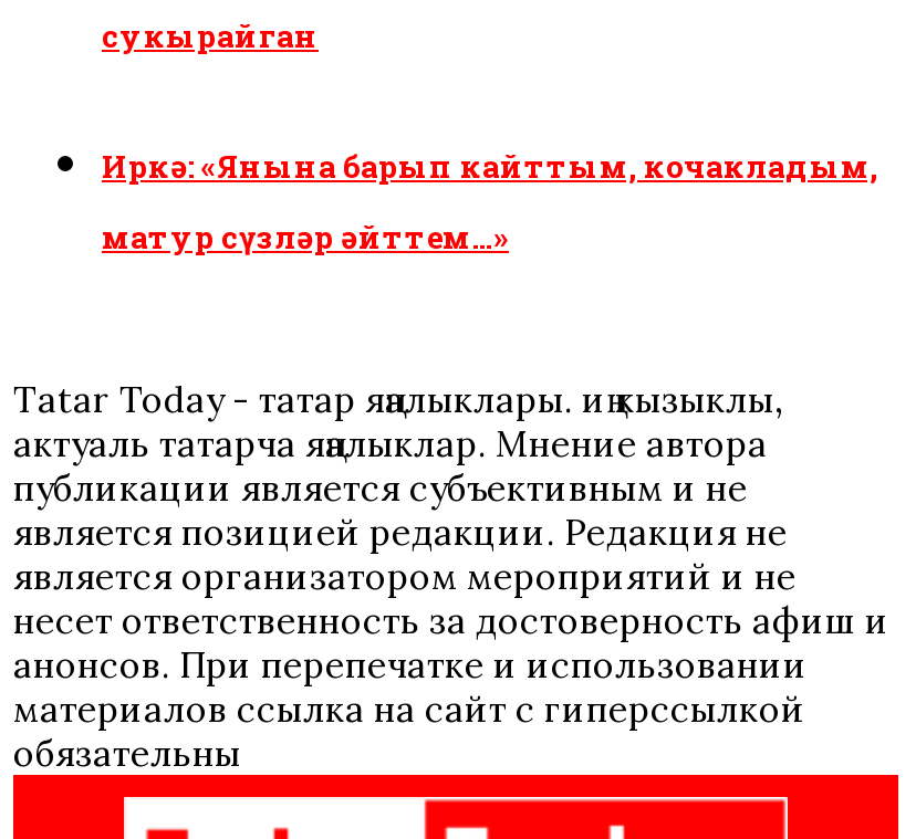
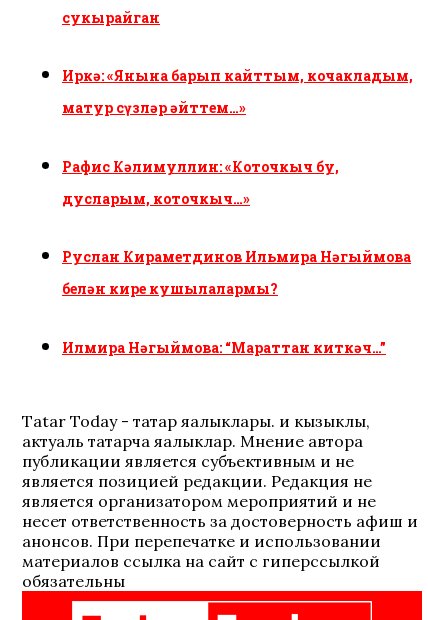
none -> [62,157,411,357] Рафис Кәлимуллин: «Коточкыч бу, | дусларым, коточкыч…» | Руслан Кираметдинов Ильмира Нәгыймова | белән кире кушылалармы? | Илмира Нәгыймова: “Мараттан киткәч…”

